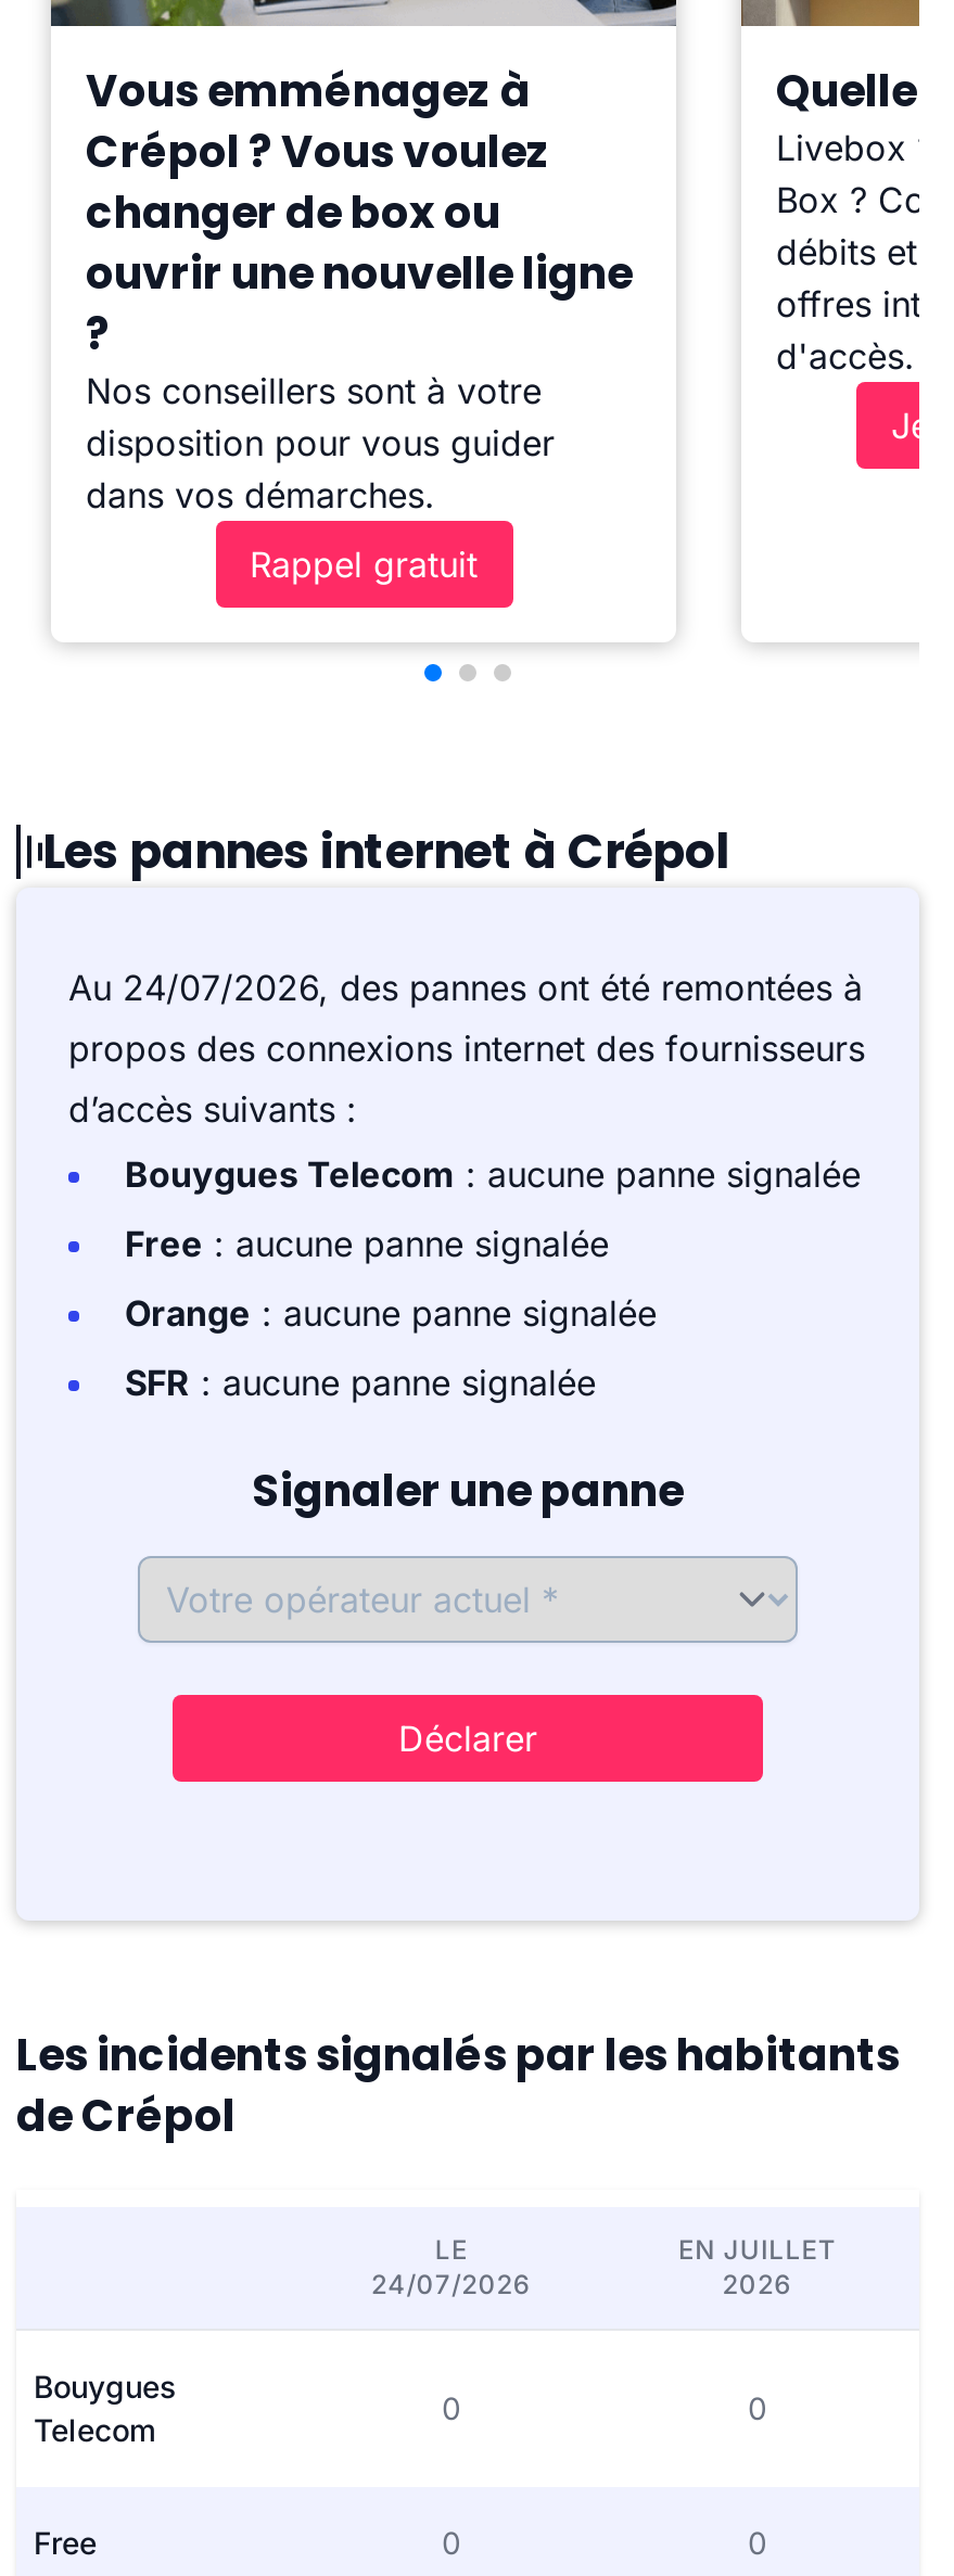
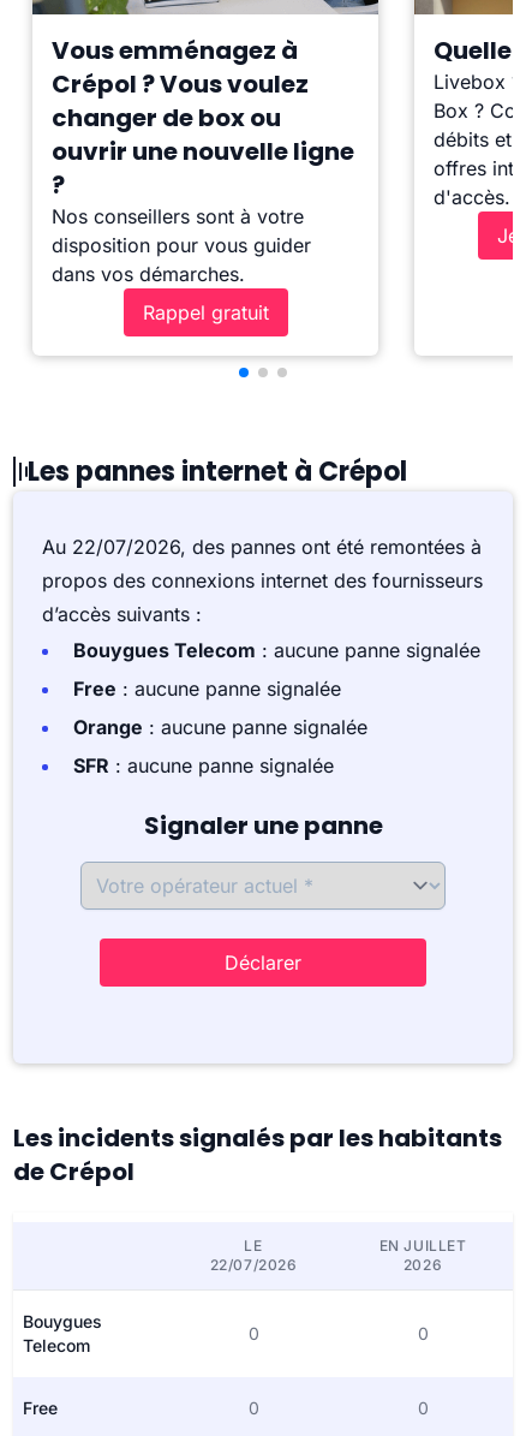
[68,966,863,1009] Au 24/07/2026, des pannes ont été remontées à -> [42,535,482,559] Au 22/07/2026, des pannes ont été remontées à
[371,2268,532,2300] 24/07/2026 -> [210,1256,297,1274] 22/07/2026

